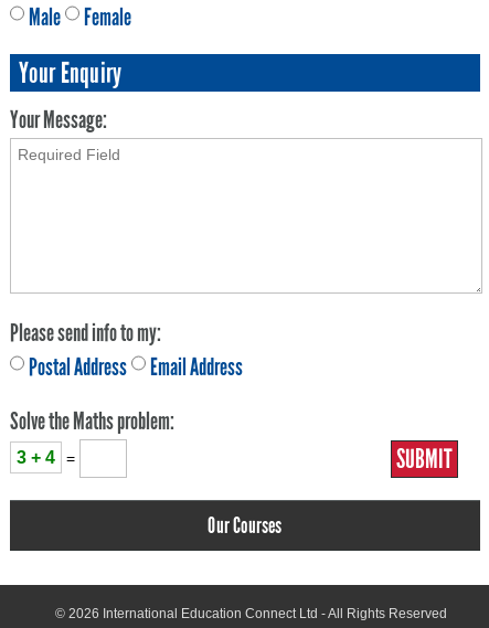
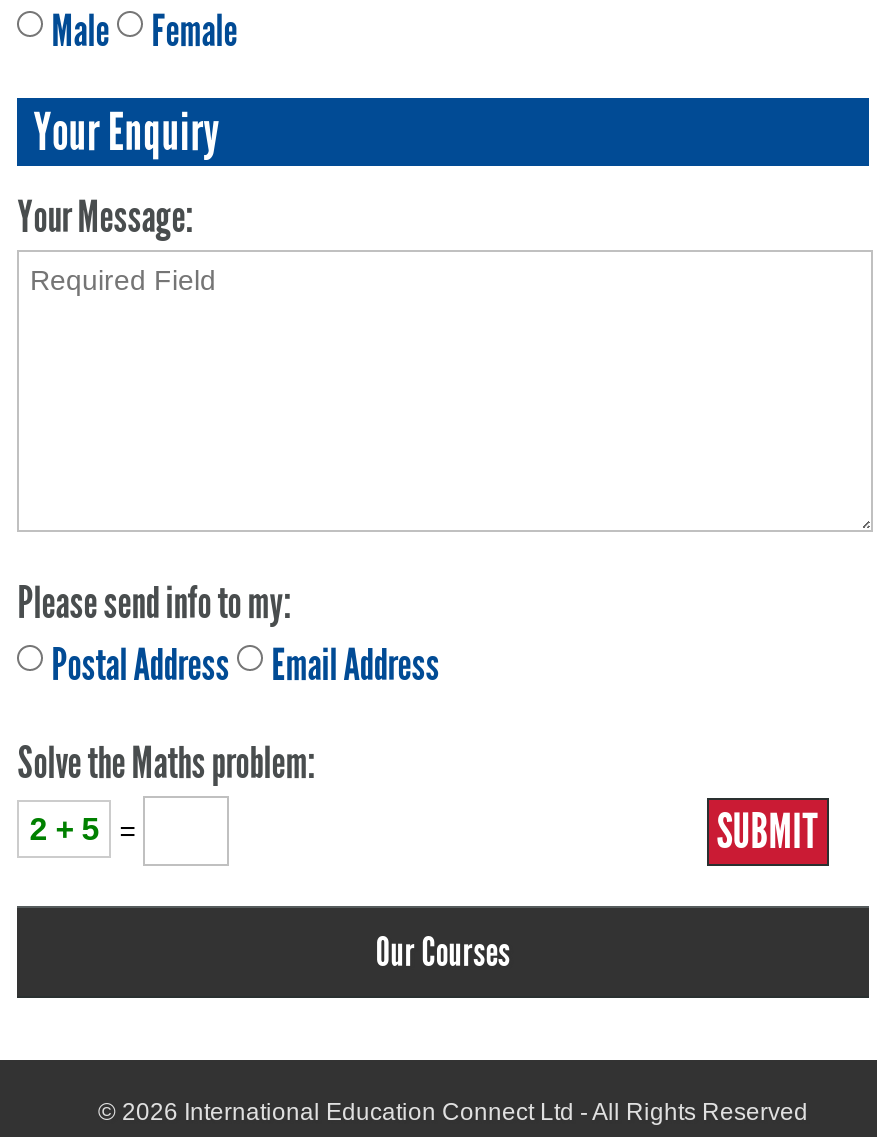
[17,448,80,467] 3 + 4 = -> [29,813,143,847] 2 + 5 =

